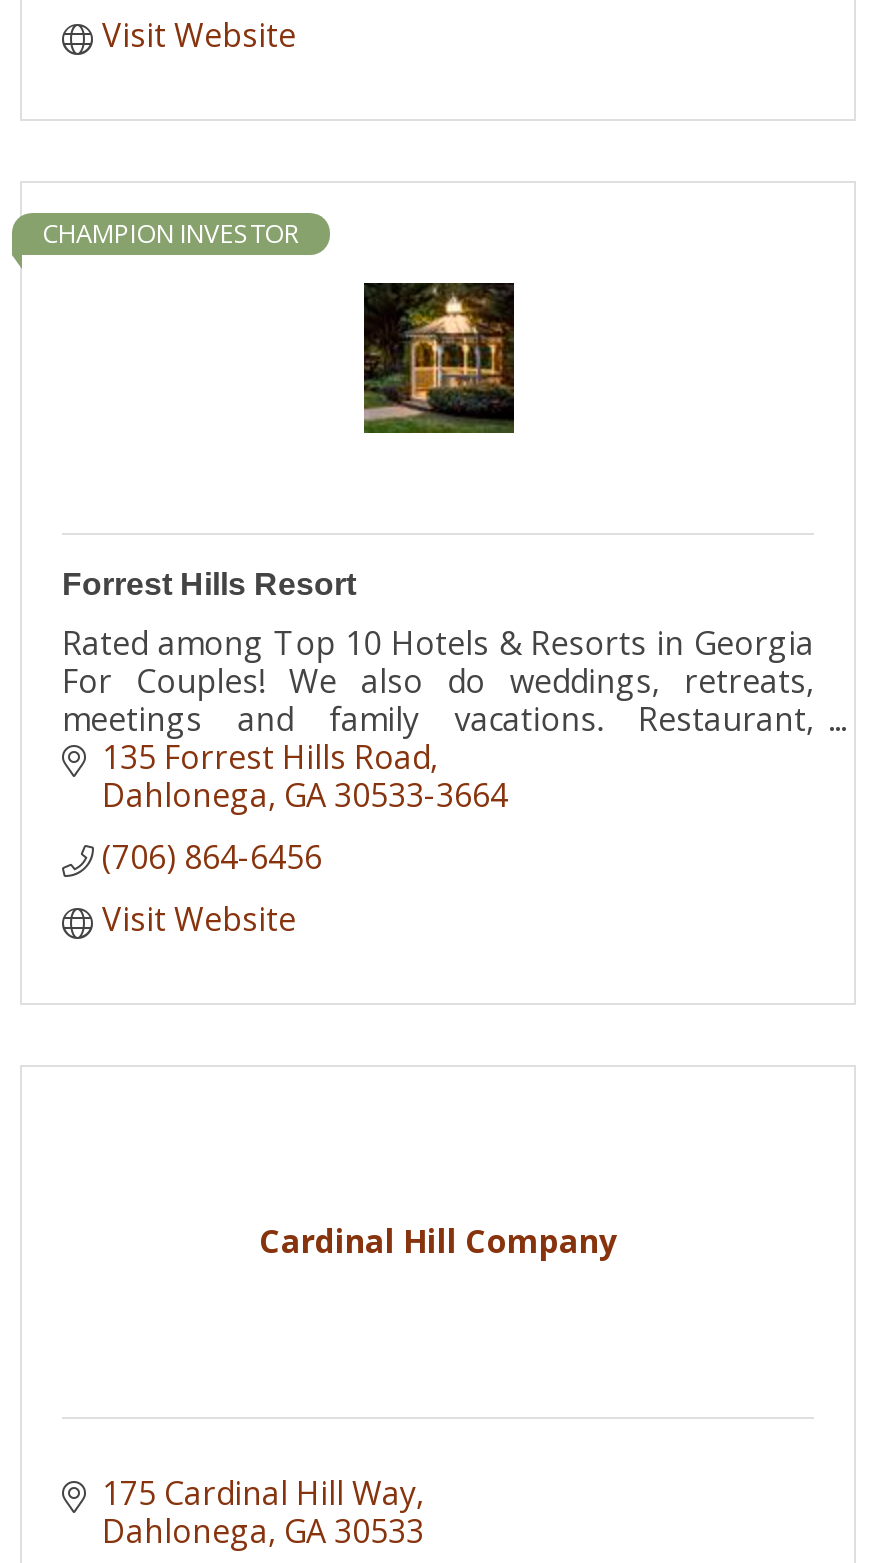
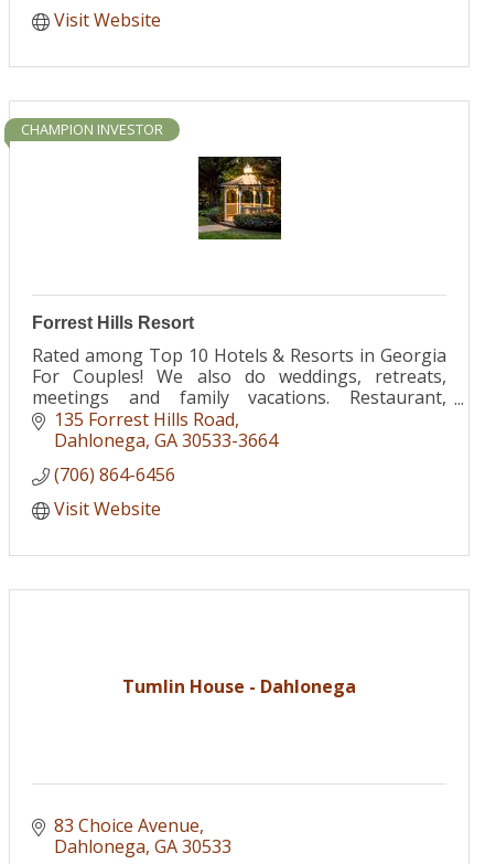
[259,1220,617,1264] Cardinal Hill Company -> [122,674,356,698] Tumlin House - Dahlonega
[102,1472,416,1516] 175 Cardinal Hill Way -> [54,813,200,837] 83 Choice Avenue

